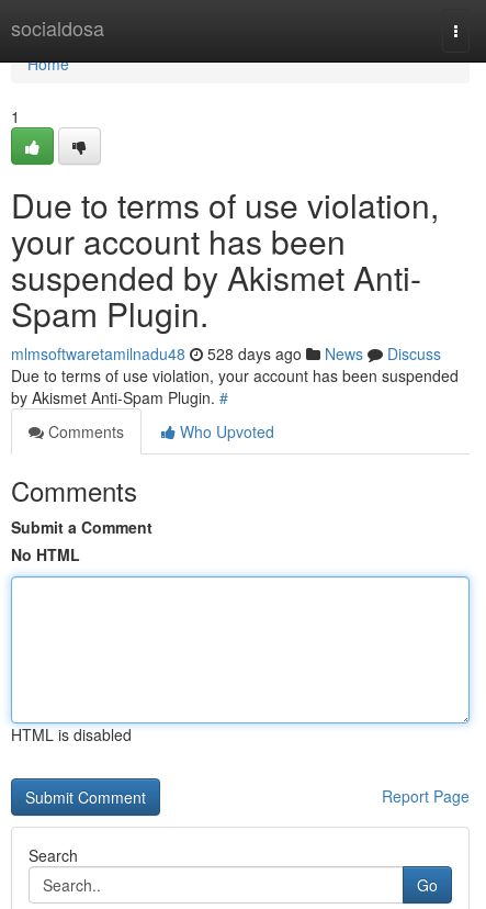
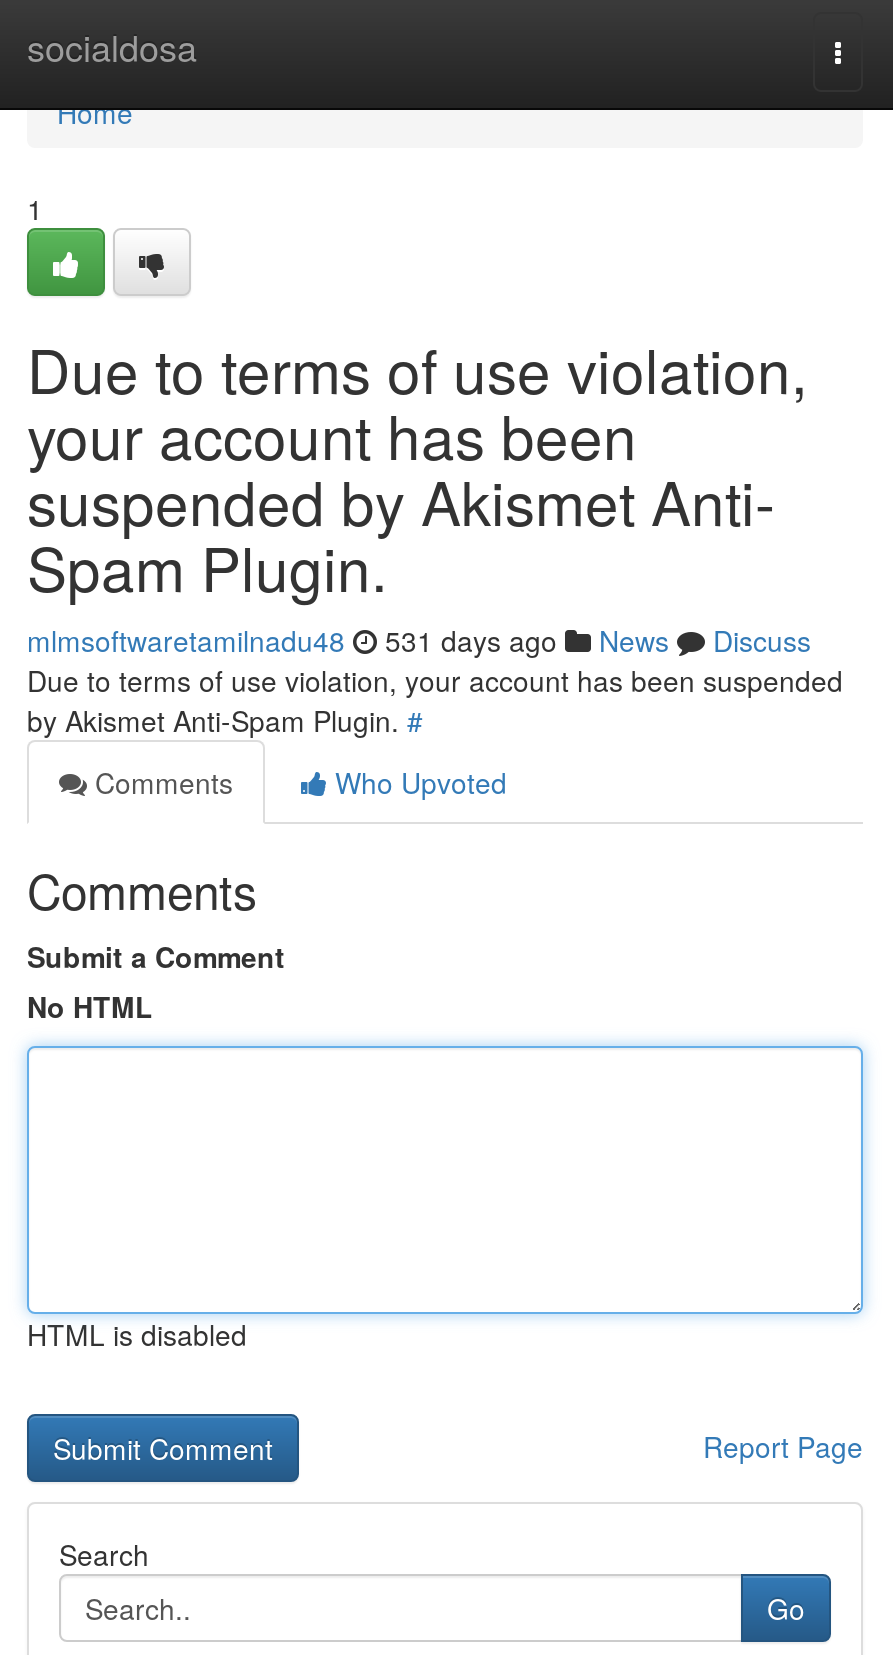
[11,343,441,364] mlmsoftwaretamilnadu48 528 days ago News Discuss -> [27,620,811,660] mlmsoftwaretamilnadu48 531 days ago News Discuss

